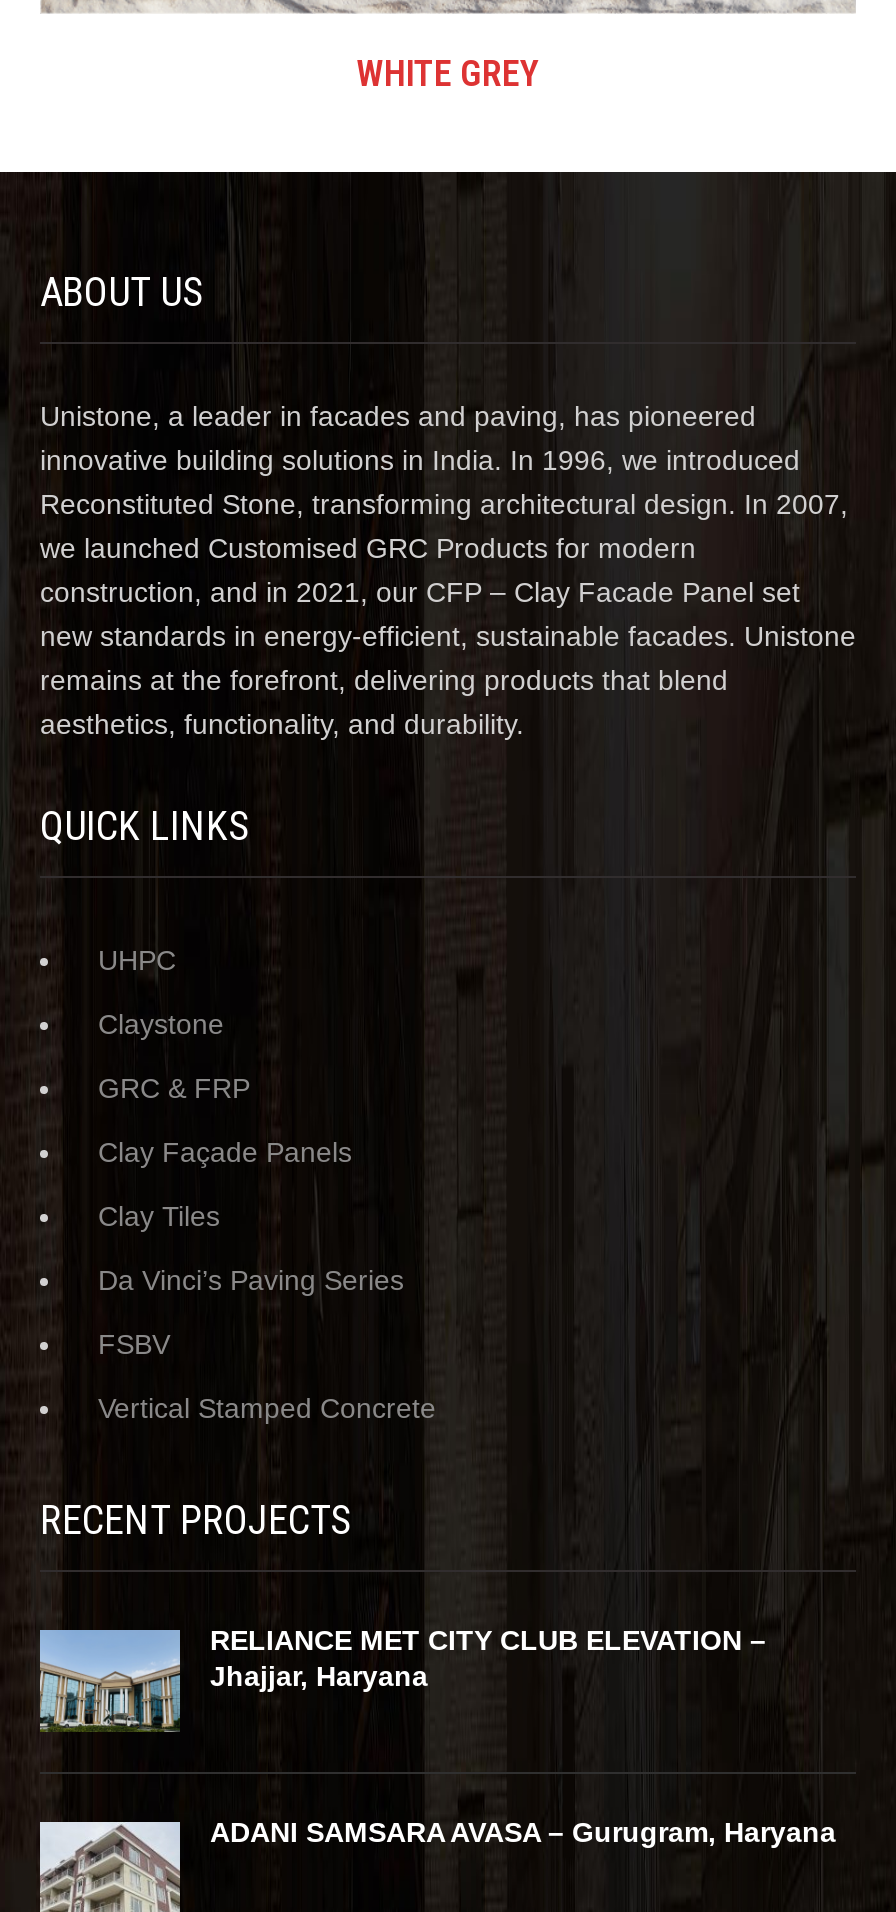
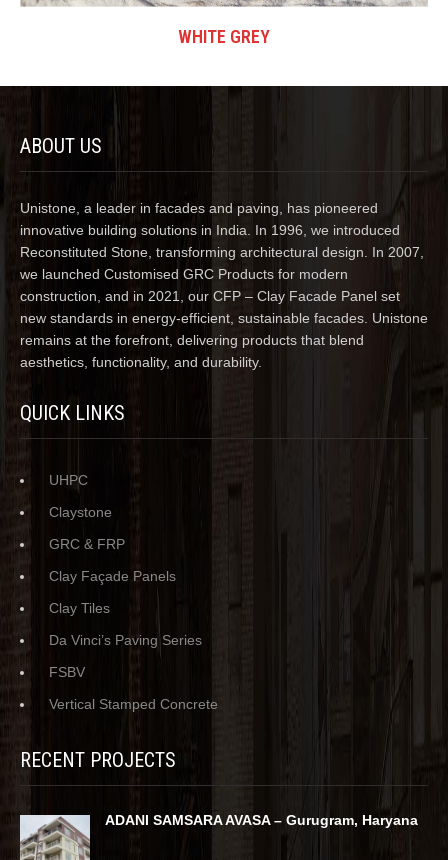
[40,1624,766,1732] [image] | RELIANCE MET CITY CLUB ELEVATION – | Jhajjar, Haryana -> none

